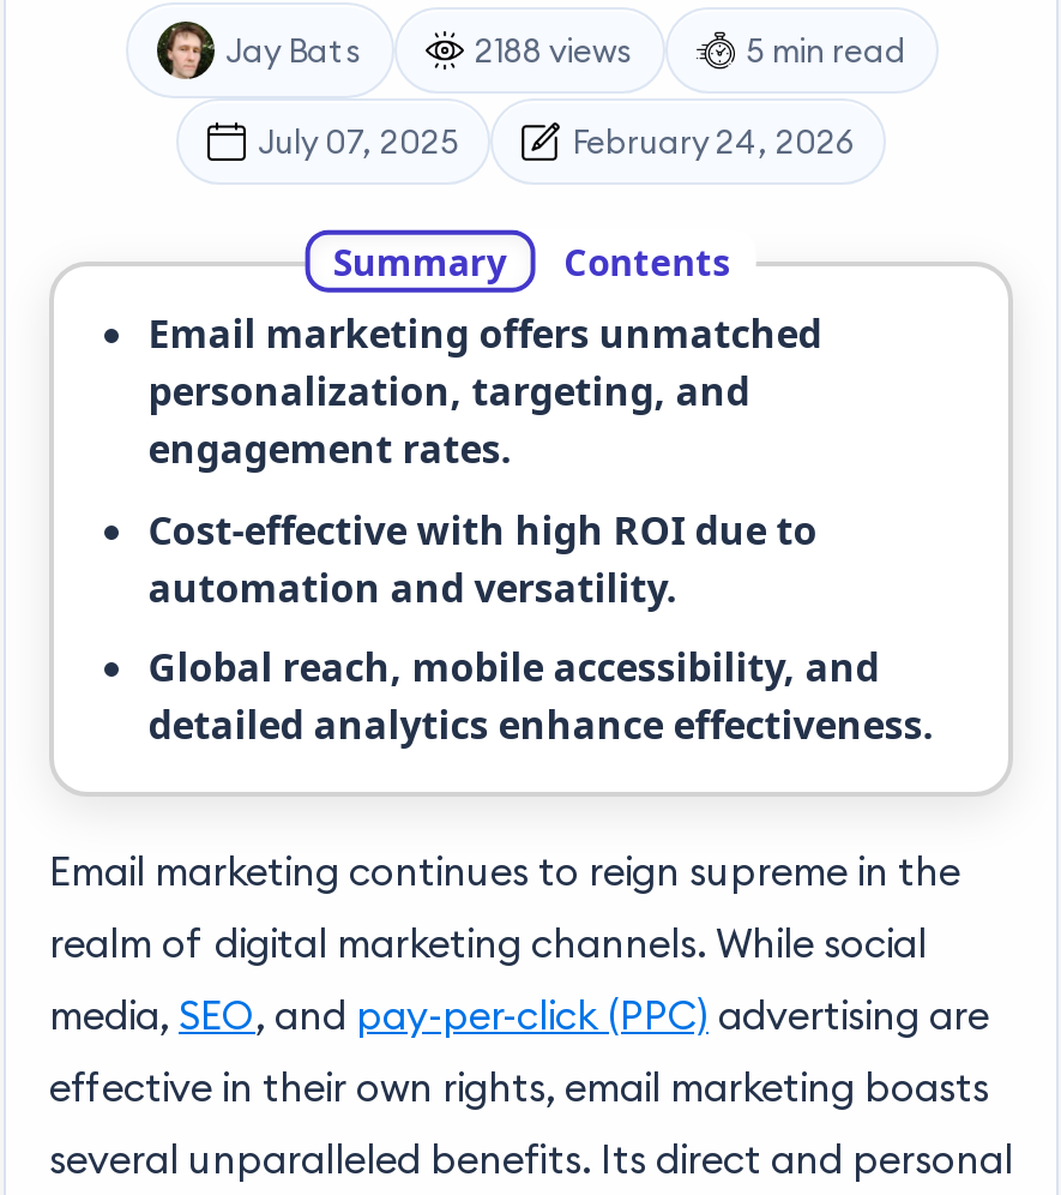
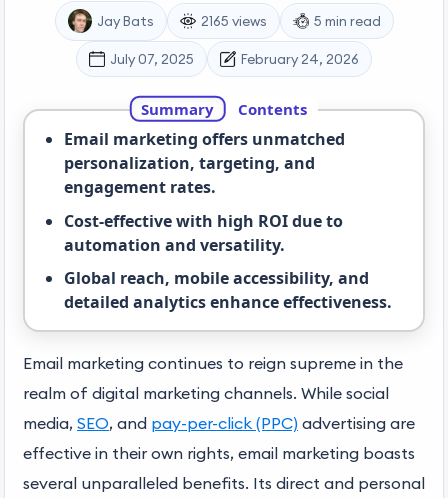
[475,29,633,72] 2188 views -> [200,12,266,30] 2165 views

